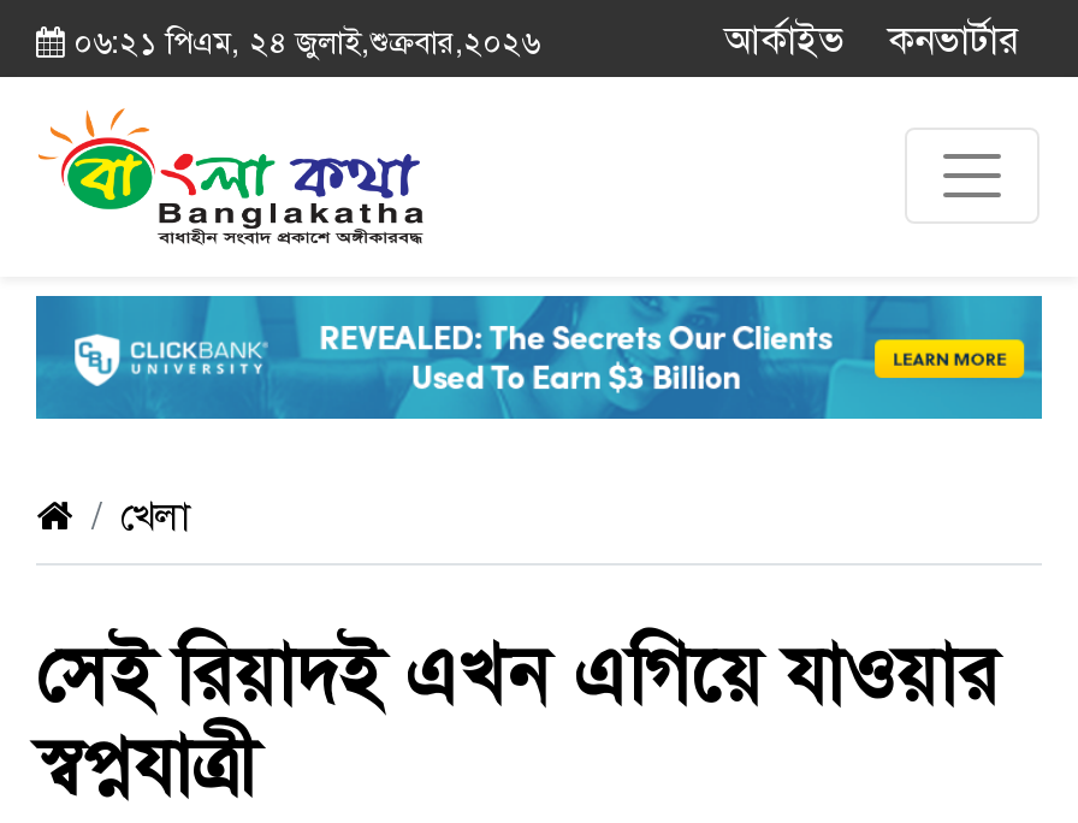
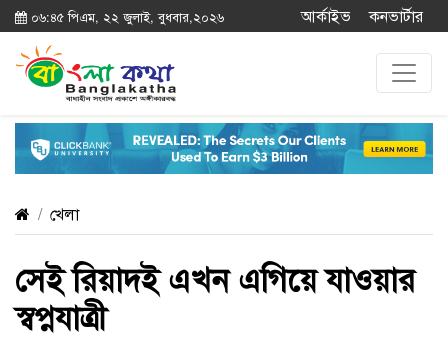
[65,16,539,61] ০৬:২১ পিএম, ২৪ জুলাই,শুক্রবার,২০২৬ -> [27,6,224,25] ০৬:৪৫ পিএম, ২২ জুলাই, বুধবার,২০২৬

